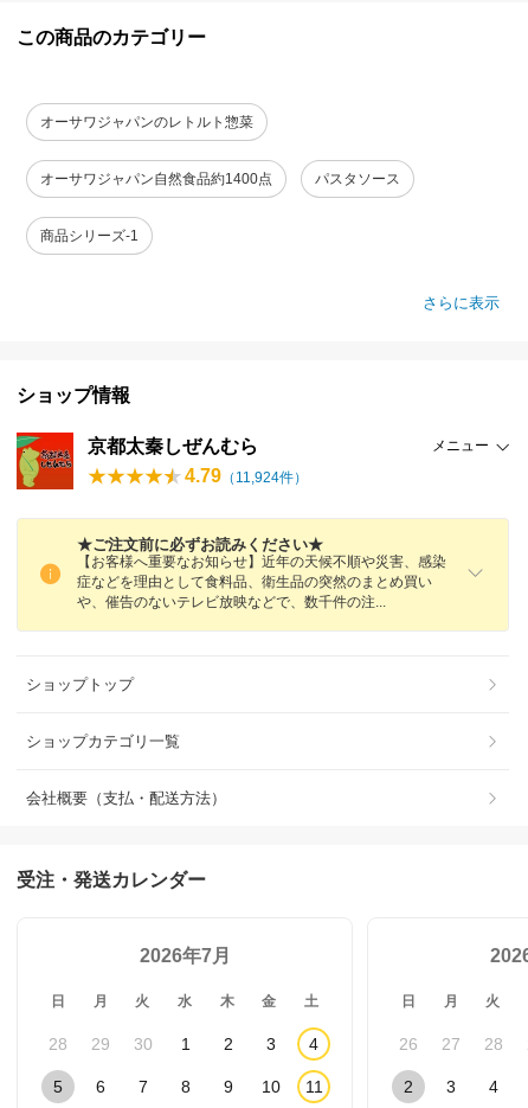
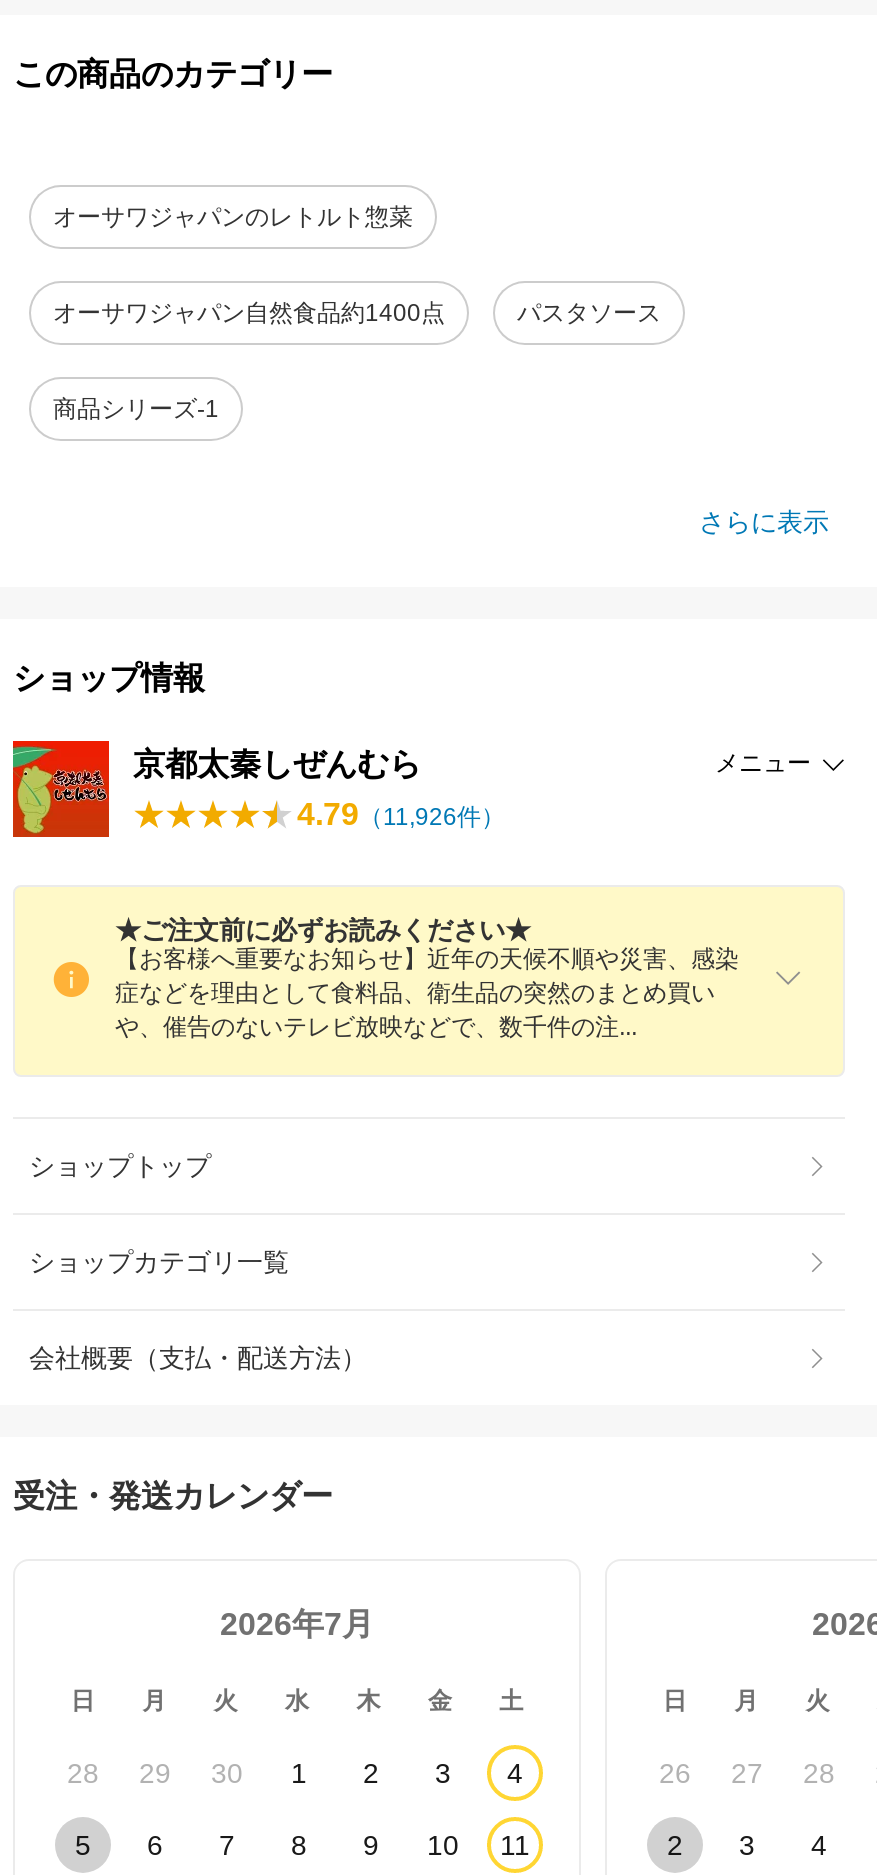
[185,466,308,486] 4.79（11,924件） -> [297,797,505,831] 4.79（11,926件）

